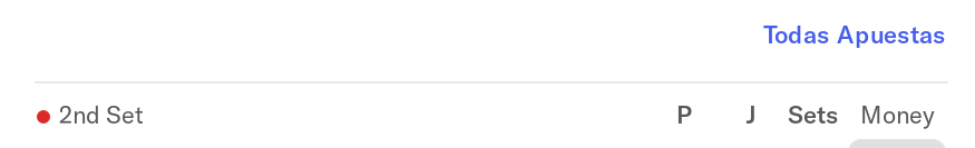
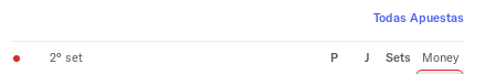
[59,99,144,130] 2nd Set -> [50,50,83,65] 2° set

